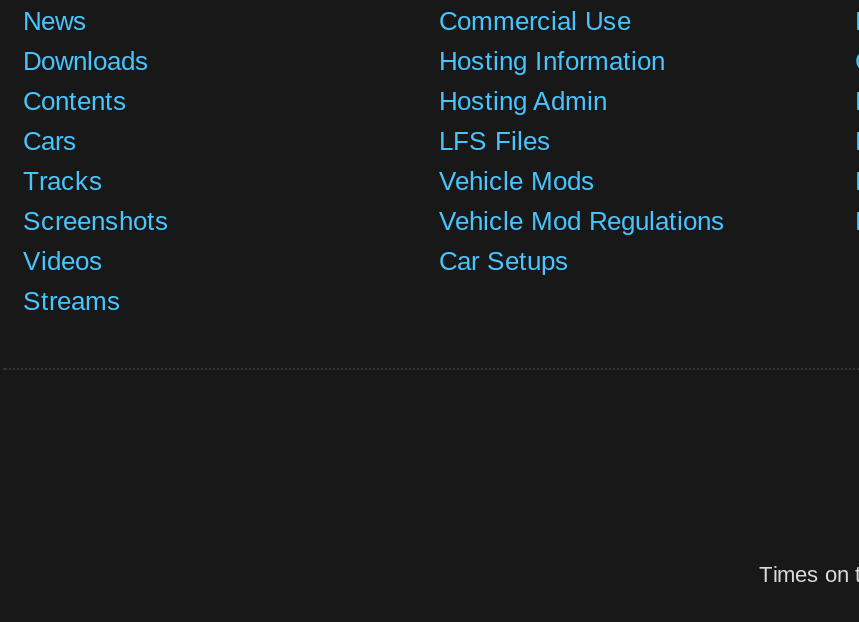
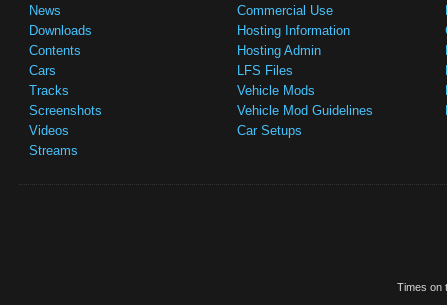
[439,206,725,236] Vehicle Mod Regulations -> [237,103,373,118] Vehicle Mod Guidelines

